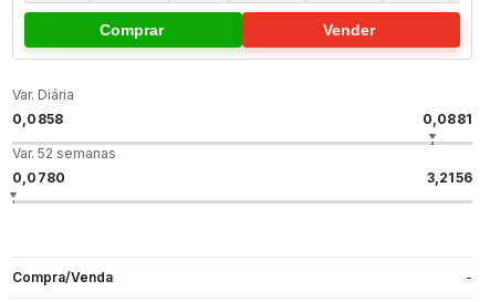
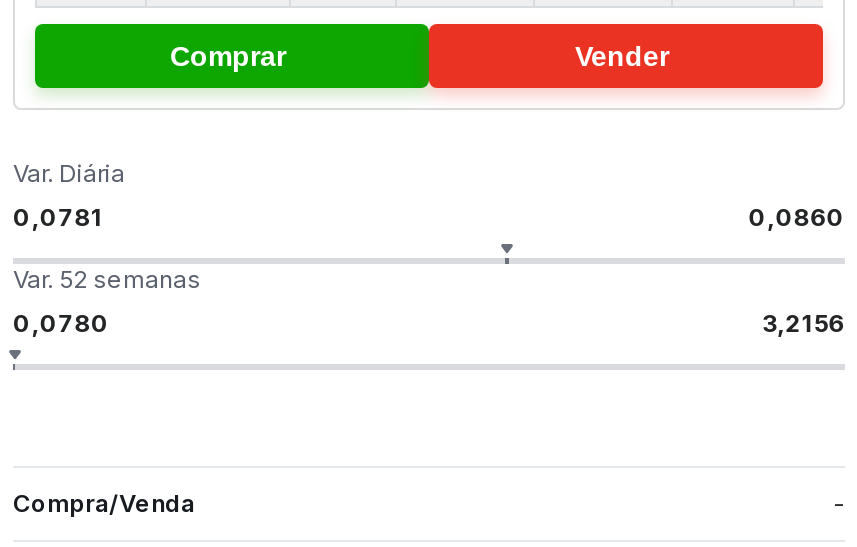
[12,110,63,127] 0,0858 -> [13,202,103,232] 0,0781
[422,110,472,127] 0,0881 -> [749,202,845,232] 0,0860

